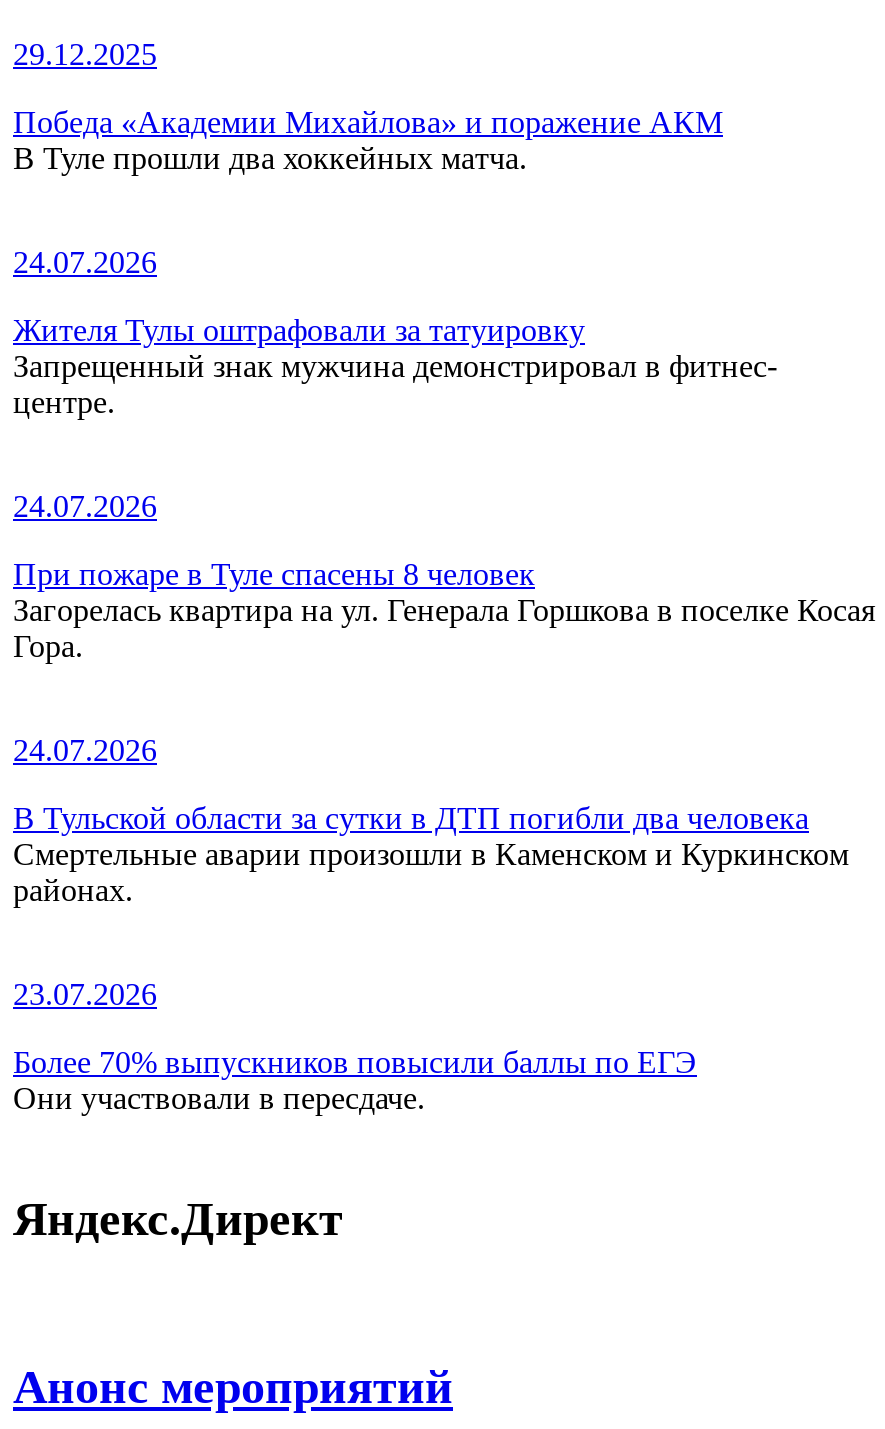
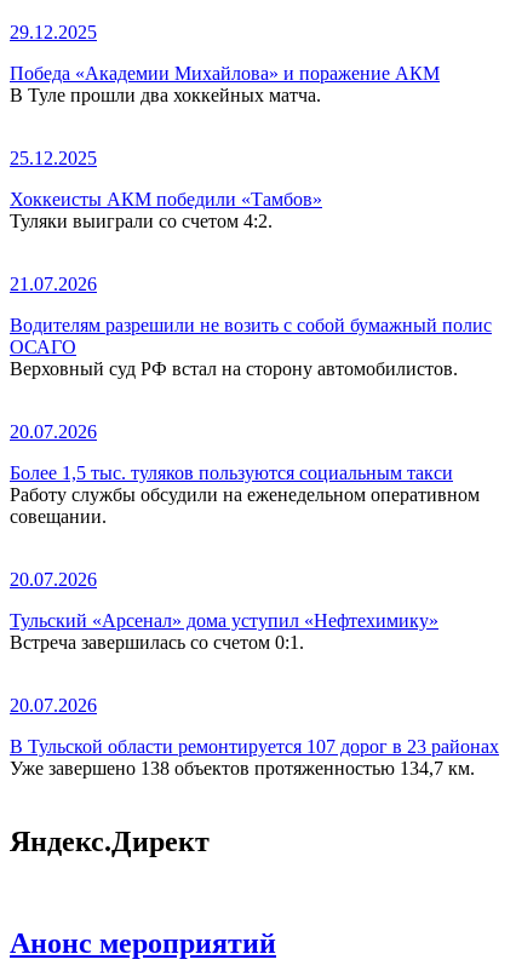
[13,244,875,1114] 24.07.2026 | Жителя Тулы оштрафовали за татуировку | Запрещенный знак мужчина демонстрировал в фитнес- | центре. | 24.07.2026 | При пожаре в Туле спасены 8 человек | Загорелась квартира на ул. Генерала Горшкова в поселке Косая | Гора. | 24.07.2026 | В Тульской области за сутки в ДТП погибли два человека | Смертельные аварии произошли в Каменском и Куркинском | районах. | 23.07.2026 | Более 70% выпускников повысили баллы по ЕГЭ | Они участвовали в пересдаче. -> [10,147,499,778] 25.12.2025 | Хоккеисты АКМ победили «Тамбов» | Туляки выиграли со счетом 4:2. | 21.07.2026 | Водителям разрешили не возить с собой бумажный полис | ОСАГО | Верховный суд РФ встал на сторону автомобилистов. | 20.07.2026 | Более 1,5 тыс. туляков пользуются социальным такси | Работу службы обсудили на еженедельном оперативном | совещании. | 20.07.2026 | Тульский «Арсенал» дома уступил «Нефтехимику» | Встреча завершилась со счетом 0:1. | 20.07.2026 | В Тульской области ремонтируется 107 дорог в 23 районах | Уже завершено 138 объектов протяженностью 134,7 км.

